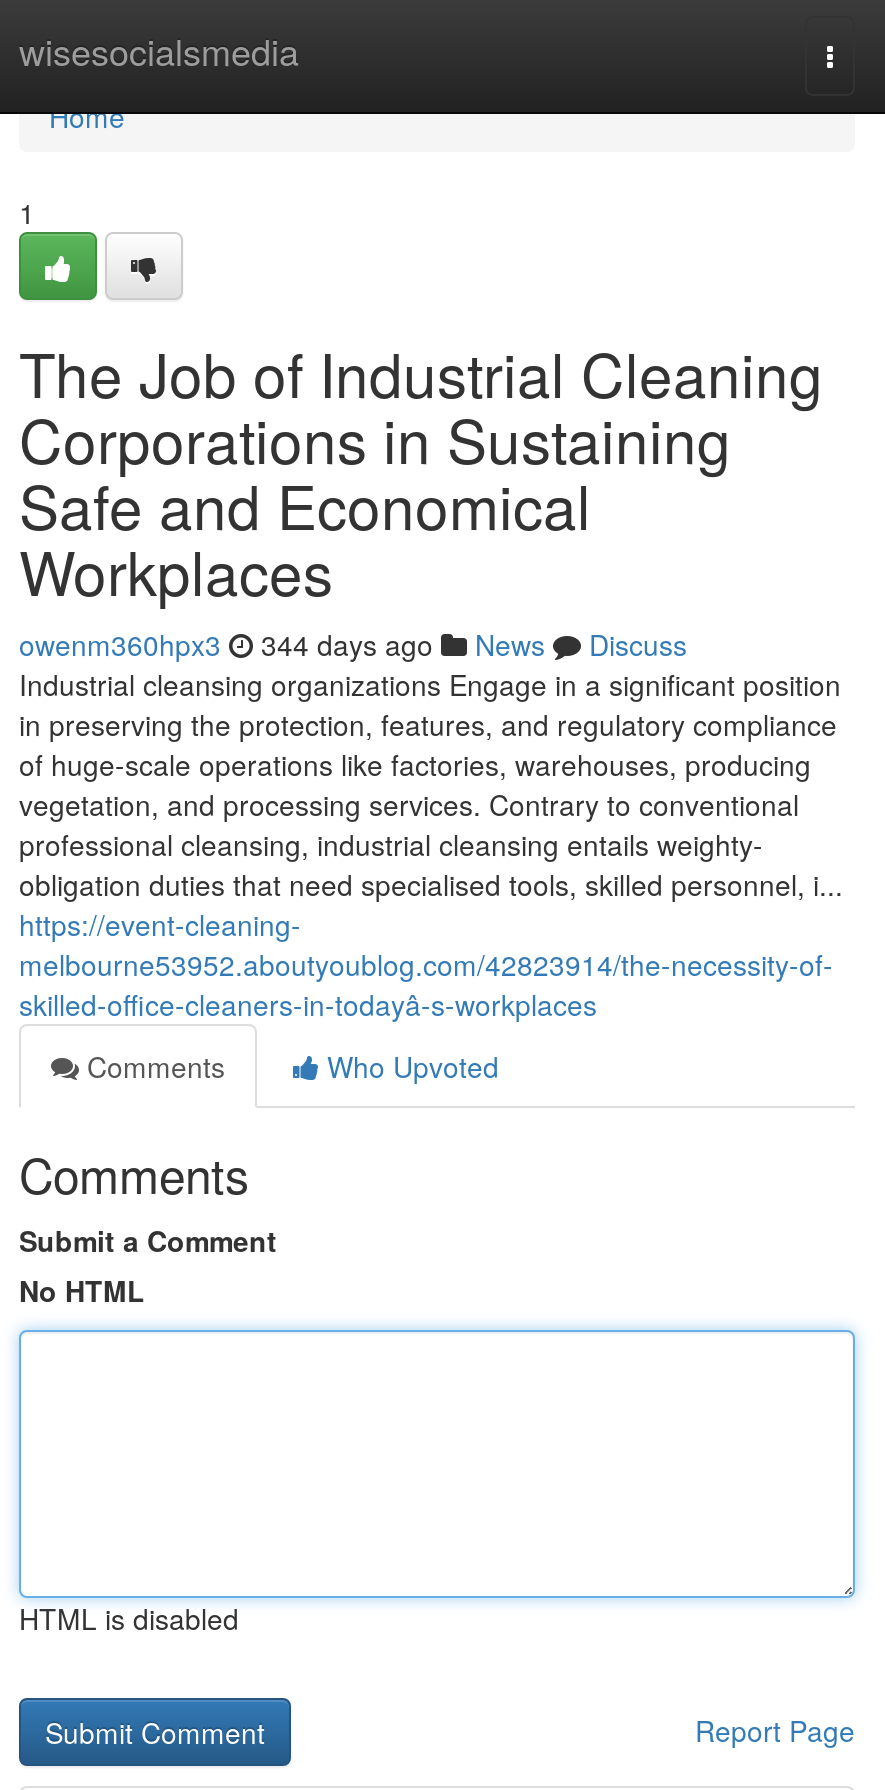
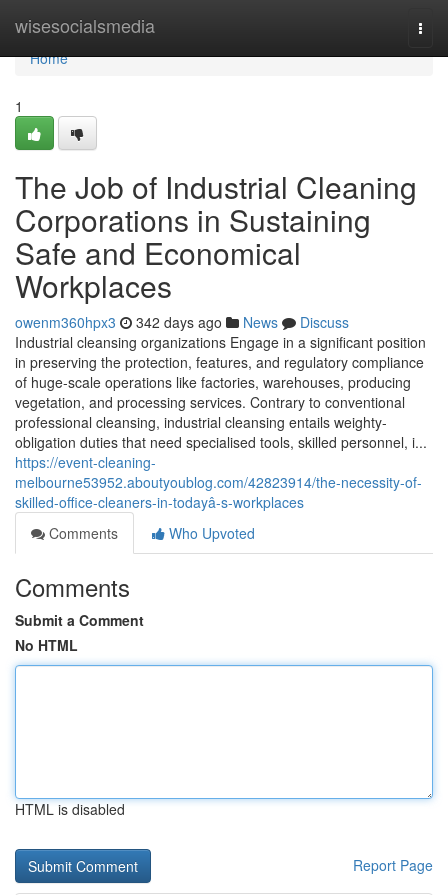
[19,624,687,664] owenm360hpx3 344 days ago News Discuss -> [15,312,349,332] owenm360hpx3 342 days ago News Discuss

